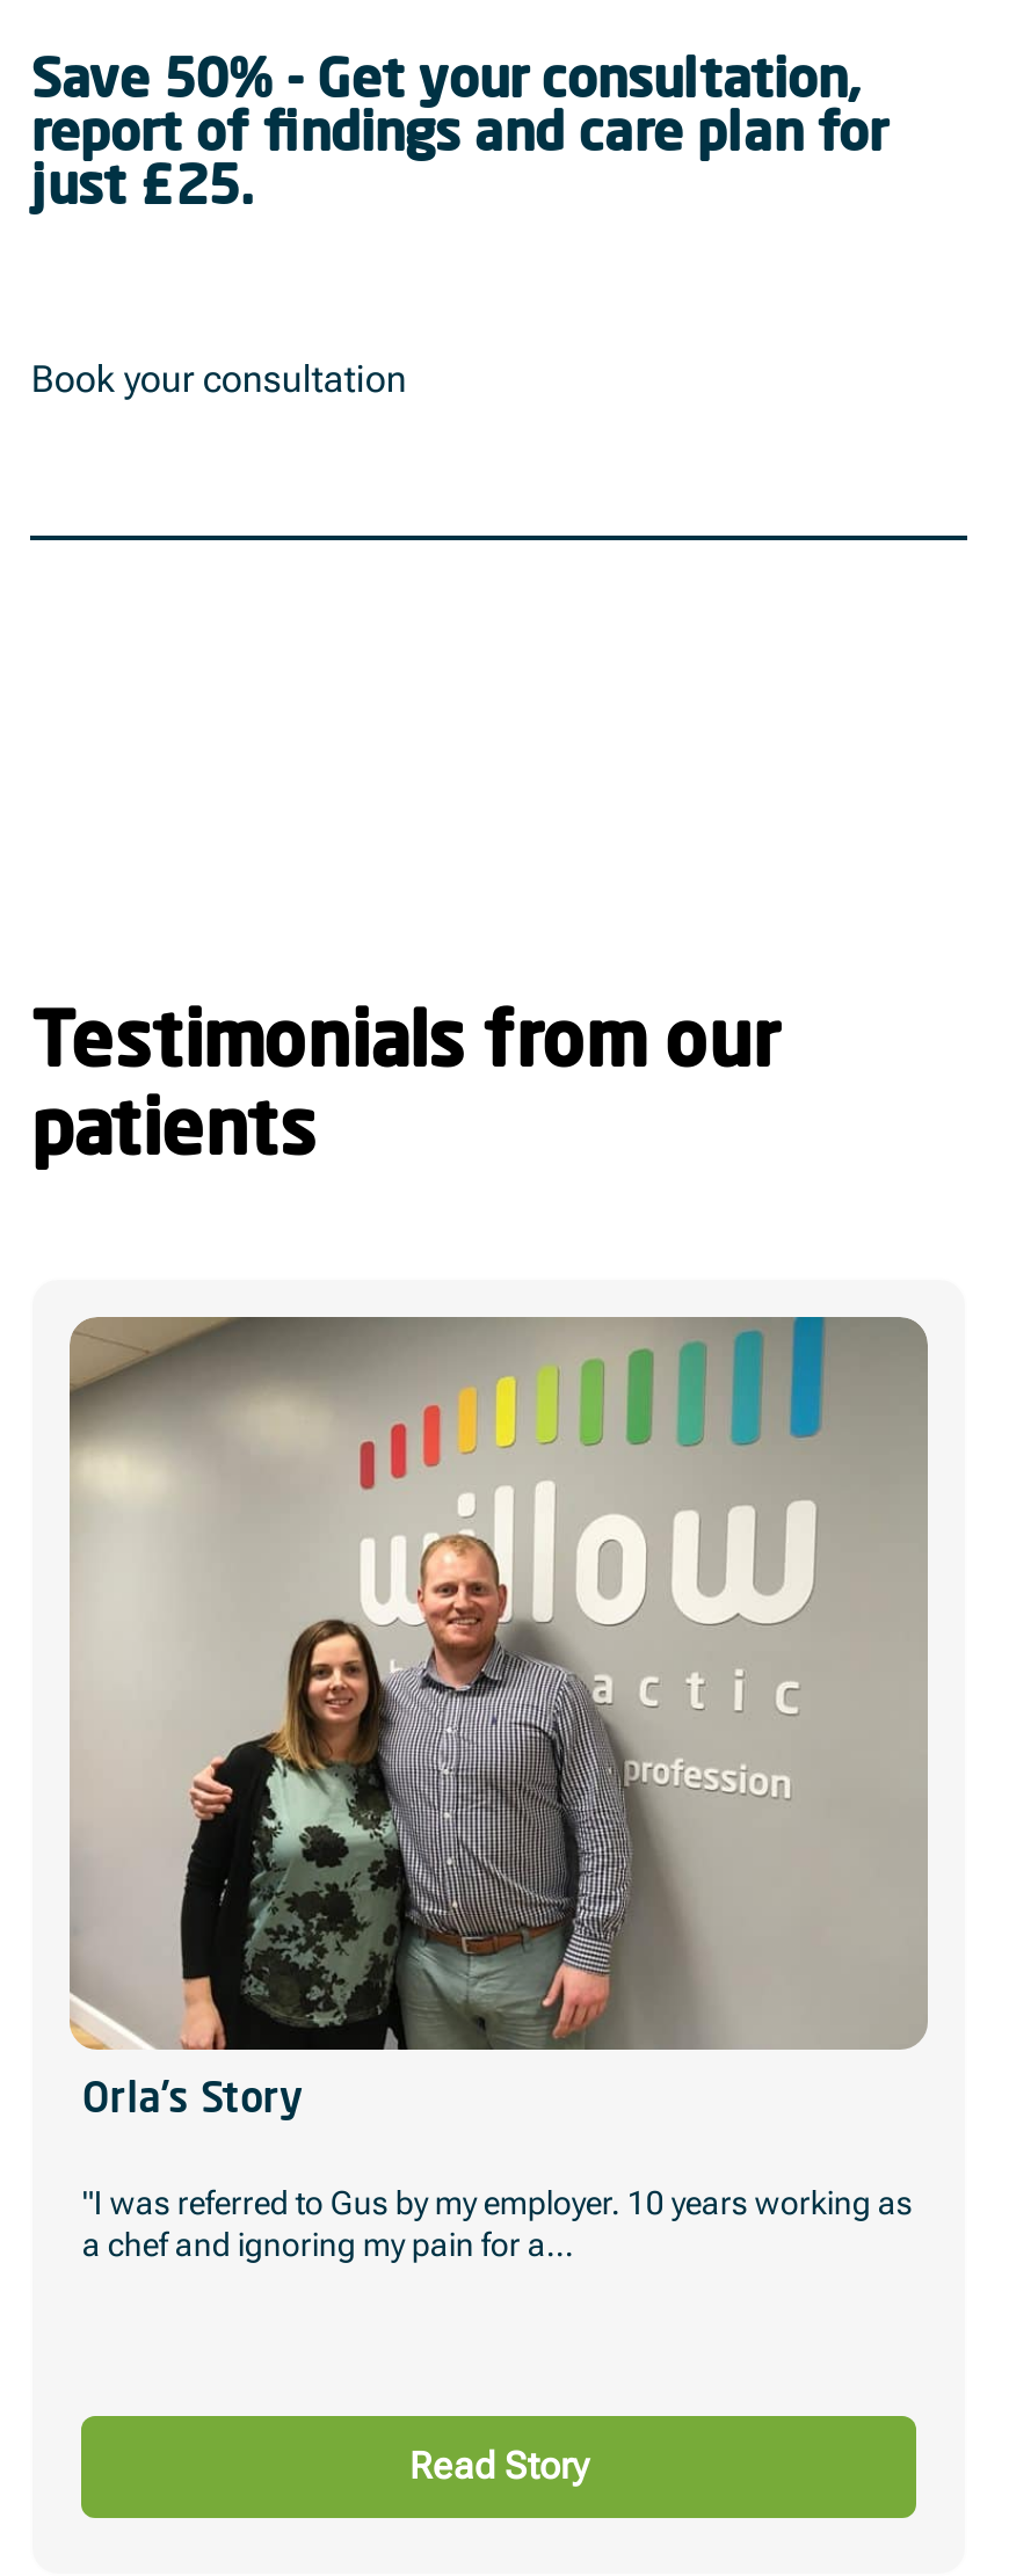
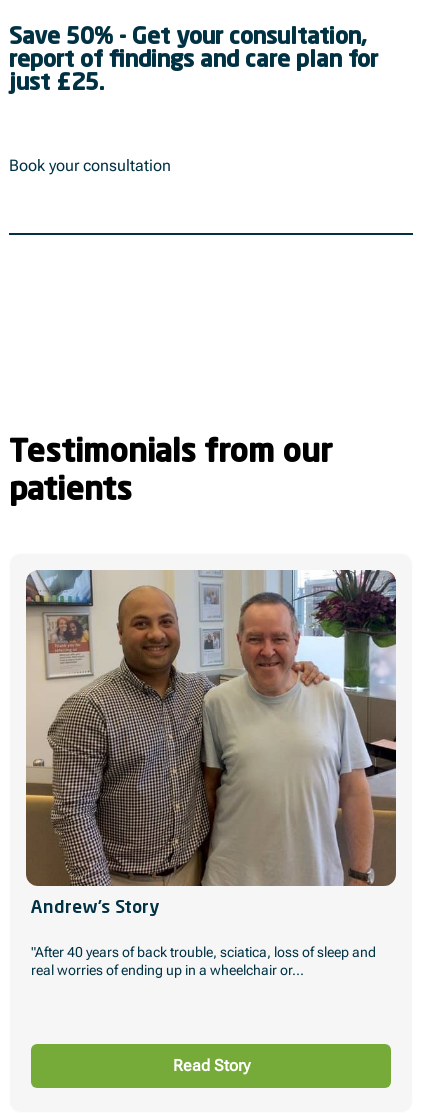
[70,1315,928,2122] [image] | Orla’s Story -> [25,570,396,917] [image] | Andrew’s Story
[82,2185,913,2264] "I was referred to Gus by my employer. 10 years working as | a chef and ignoring my pain for a... -> [31,944,376,978] "After 40 years of back trouble, sciatica, loss of sleep and | real worries of ending up in a wheelchair or...

